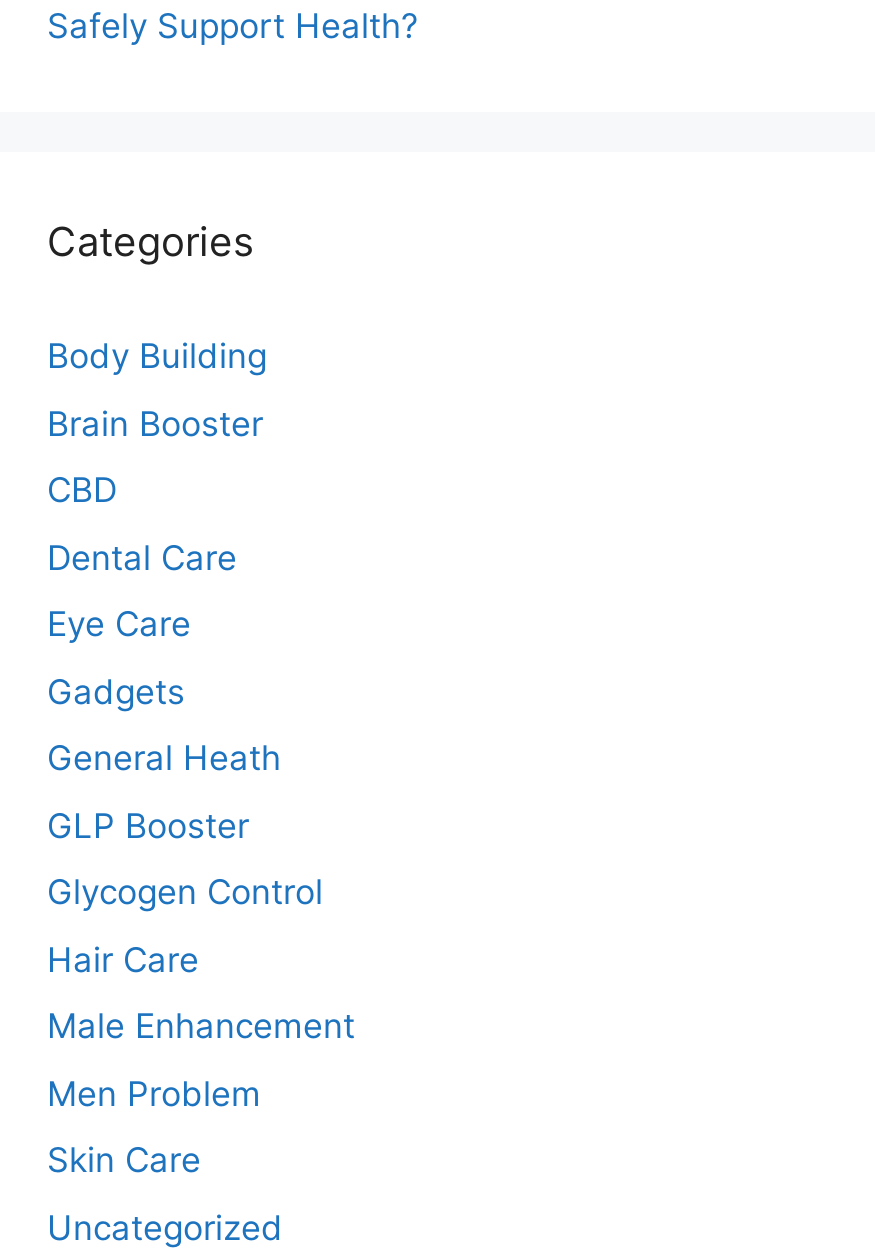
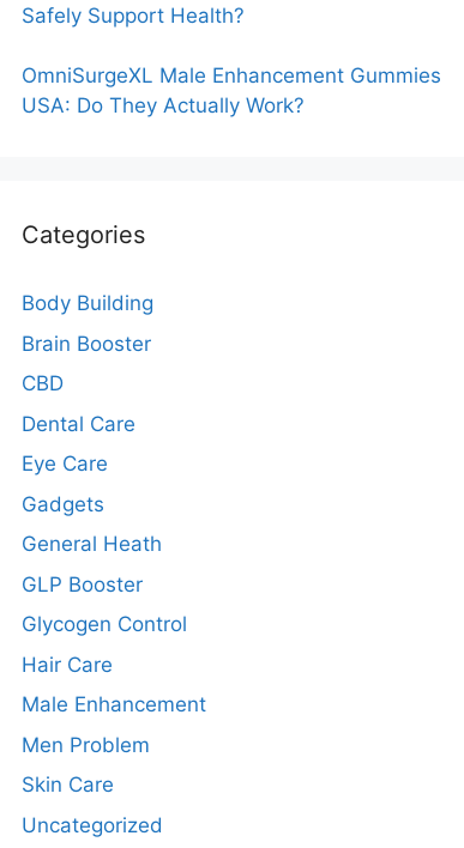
none -> [22,64,441,118] OmniSurgeXL Male Enhancement Gummies | USA: Do They Actually Work?

